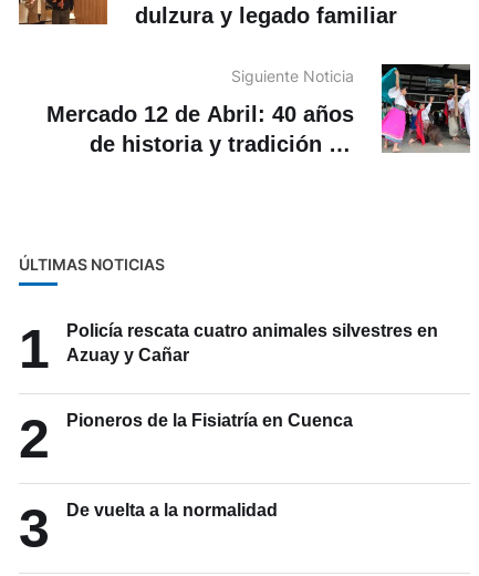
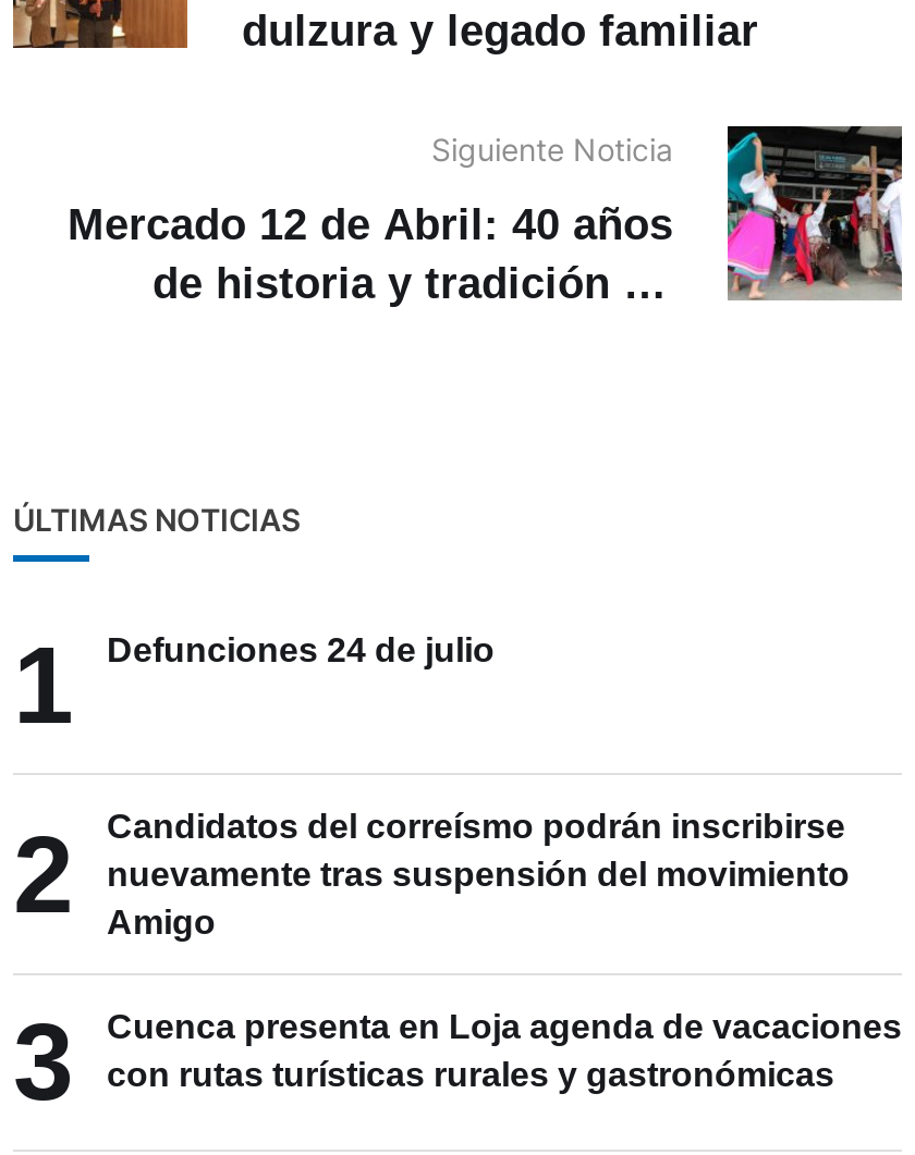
[66,321,438,364] Policía rescata cuatro animales silvestres en | Azuay y Cañar -> [107,631,495,668] Defunciones 24 de julio
[66,411,353,430] Pioneros de la Fisiatría en Cuenca -> [107,808,850,941] Candidatos del correísmo podrán inscribirse | nuevamente tras suspensión del movimiento | Amigo
[66,501,278,520] De vuelta a la normalidad -> [107,1008,902,1093] Cuenca presenta en Loja agenda de vacaciones | con rutas turísticas rurales y gastronómicas

